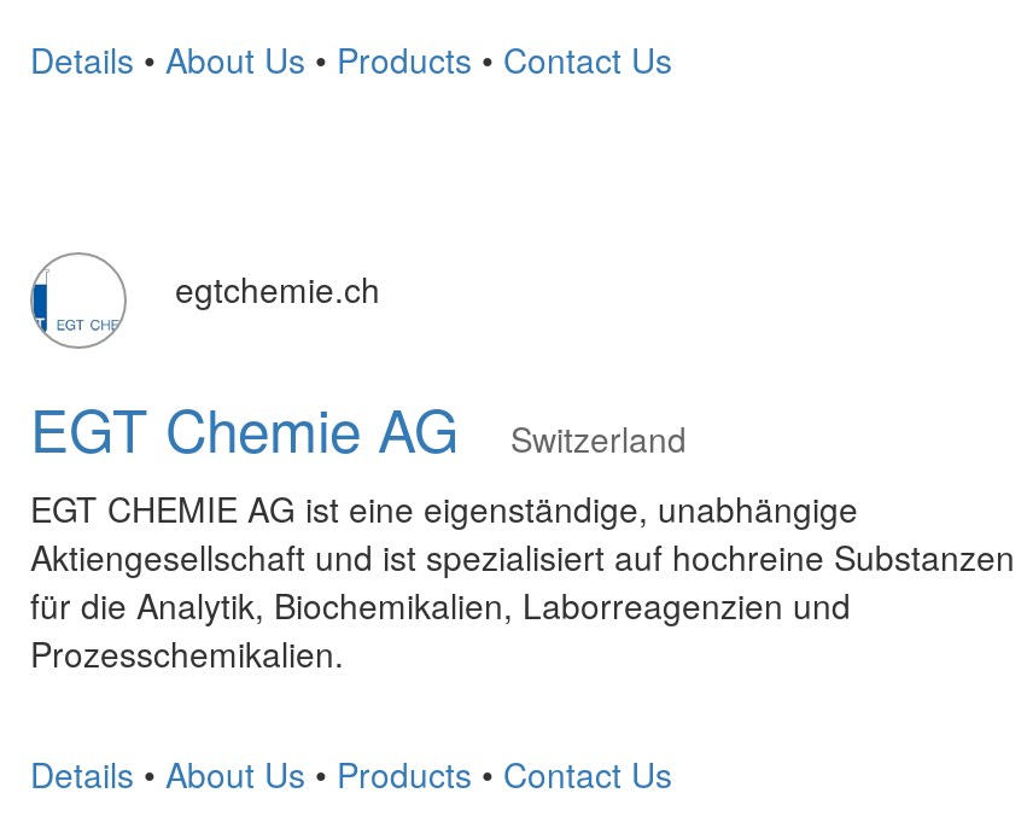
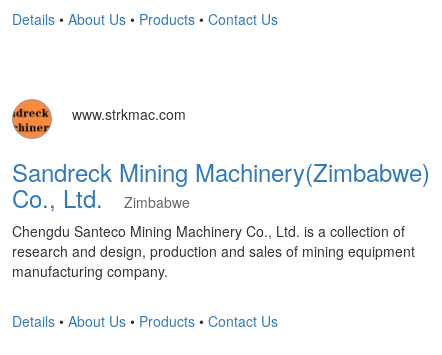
[30,252,1015,677] [image] | EGT Chemie AG Switzerland | EGT CHEMIE AG ist eine eigenständige, unabhängige | Aktiengesellschaft und ist spezialisiert auf hochreine Substanzen | für die Analytik, Biochemikalien, Laborreagenzien und | Prozesschemikalien. -> [12,99,430,281] [image] | Sandreck Mining Machinery(Zimbabwe) | Co., Ltd. Zimbabwe | Chengdu Santeco Mining Machinery Co., Ltd. is a collection of | research and design, production and sales of mining equipment | manufacturing company.
[175,264,380,313] egtchemie.ch -> [72,104,186,124] www.strkmac.com

